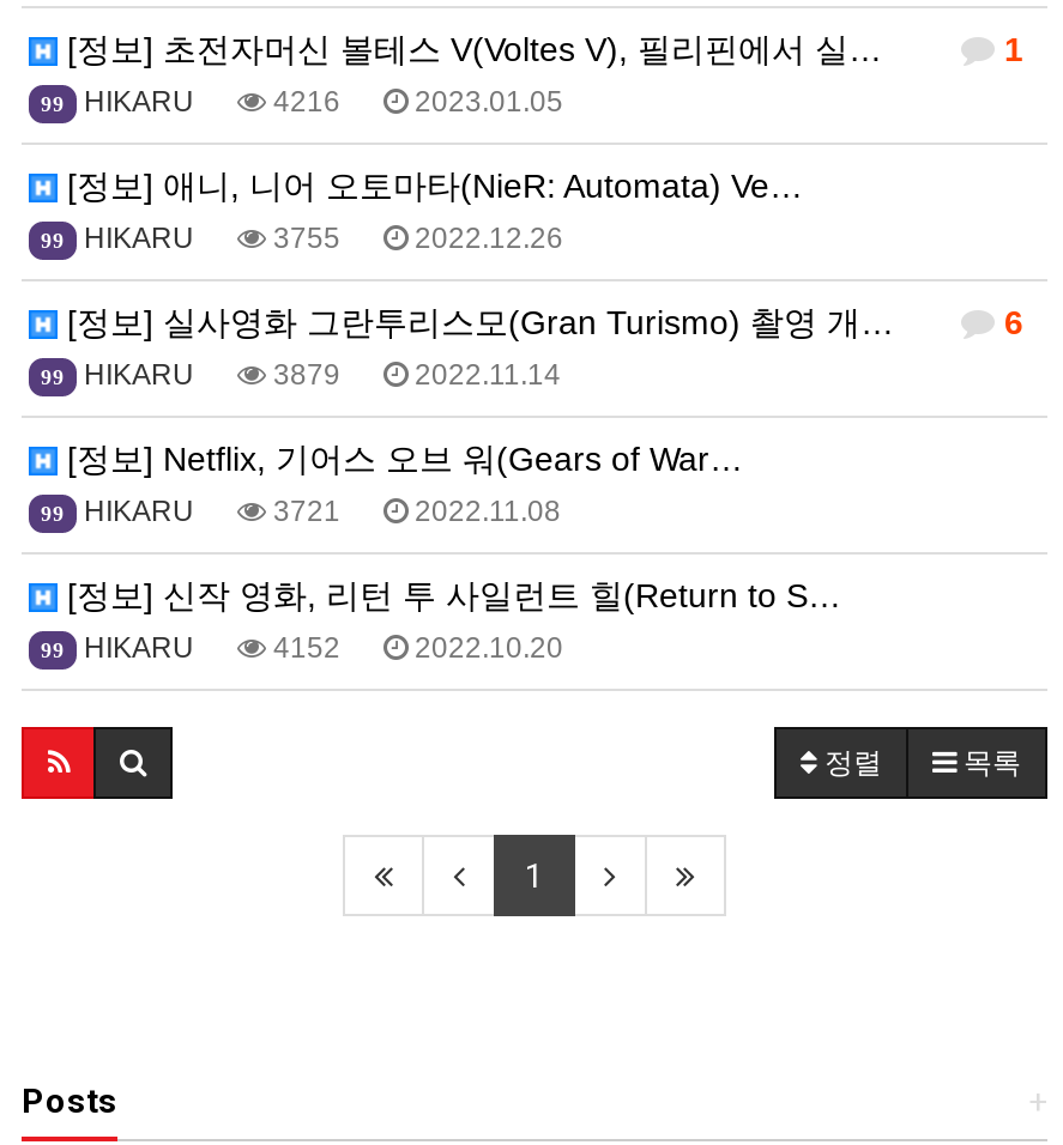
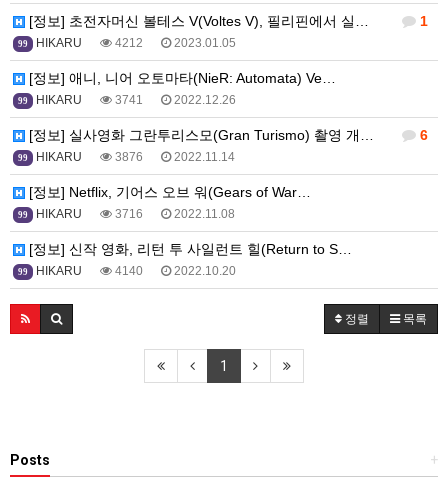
[266,85,563,119] 4216 2023.01.05 -> [112,36,236,50] 4212 2023.01.05
[266,222,563,255] 3755 2022.12.26 -> [112,93,236,107] 3741 2022.12.26
[266,358,561,392] 3879 2022.11.14 -> [112,150,235,164] 3876 2022.11.14
[266,495,561,528] 3721 2022.11.08 -> [112,207,235,221] 3716 2022.11.08
[266,631,563,665] 4152 2022.10.20 -> [112,264,236,278] 4140 2022.10.20

